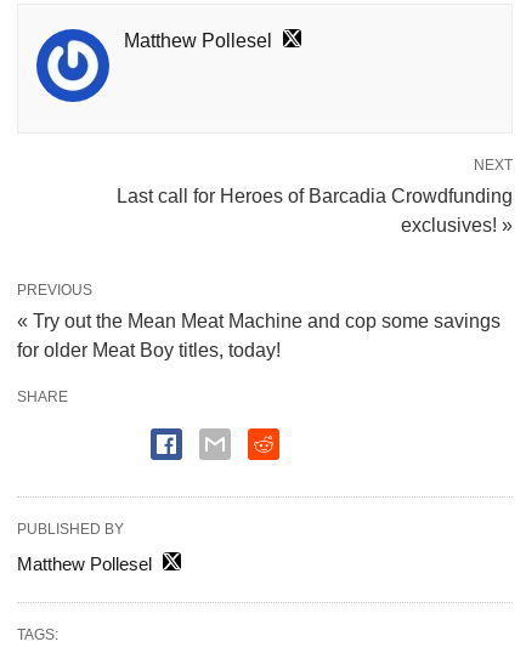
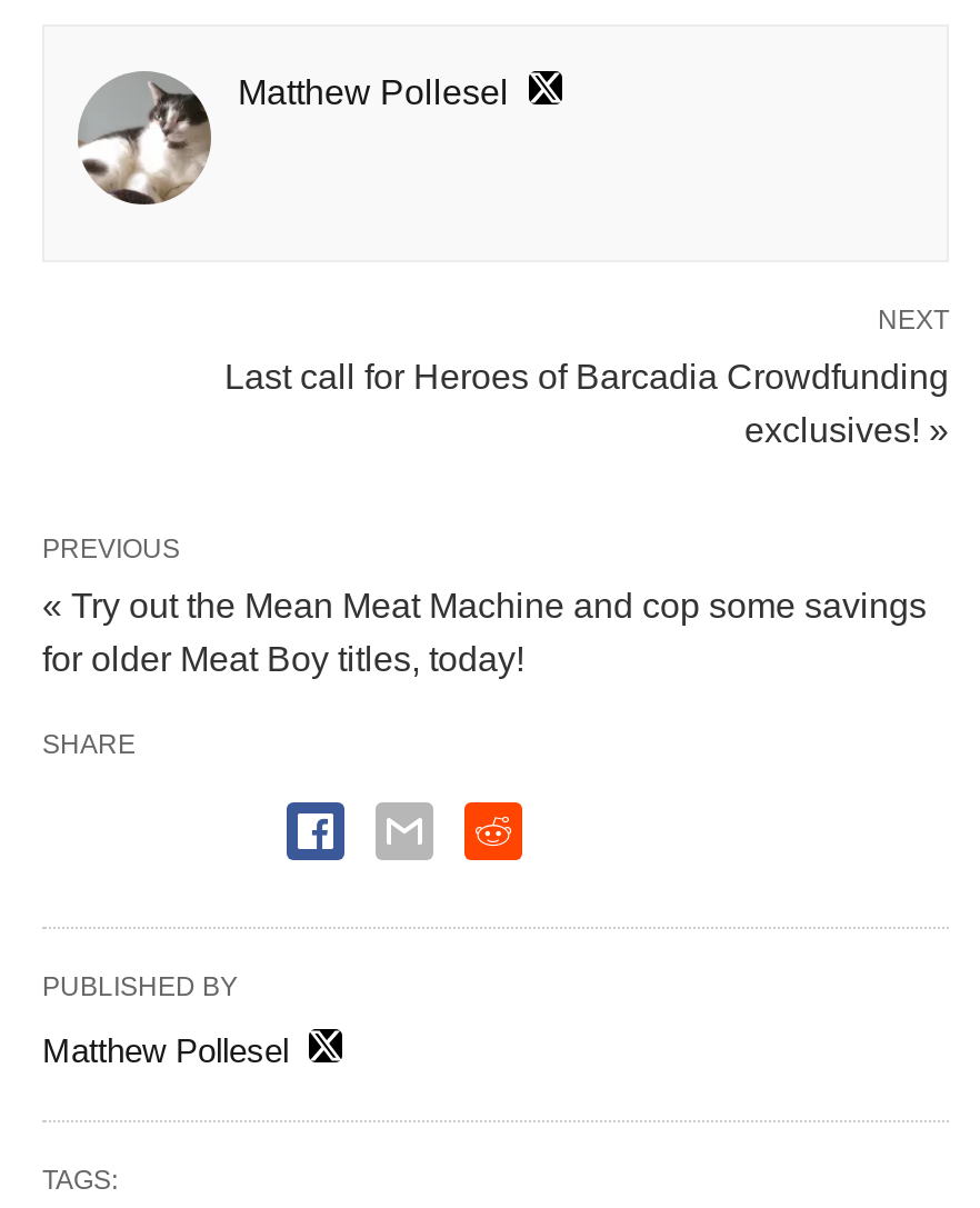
[35,28,111,103] [image] -> [76,69,213,207] [image]

